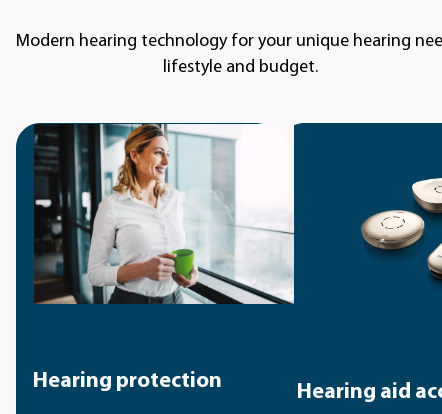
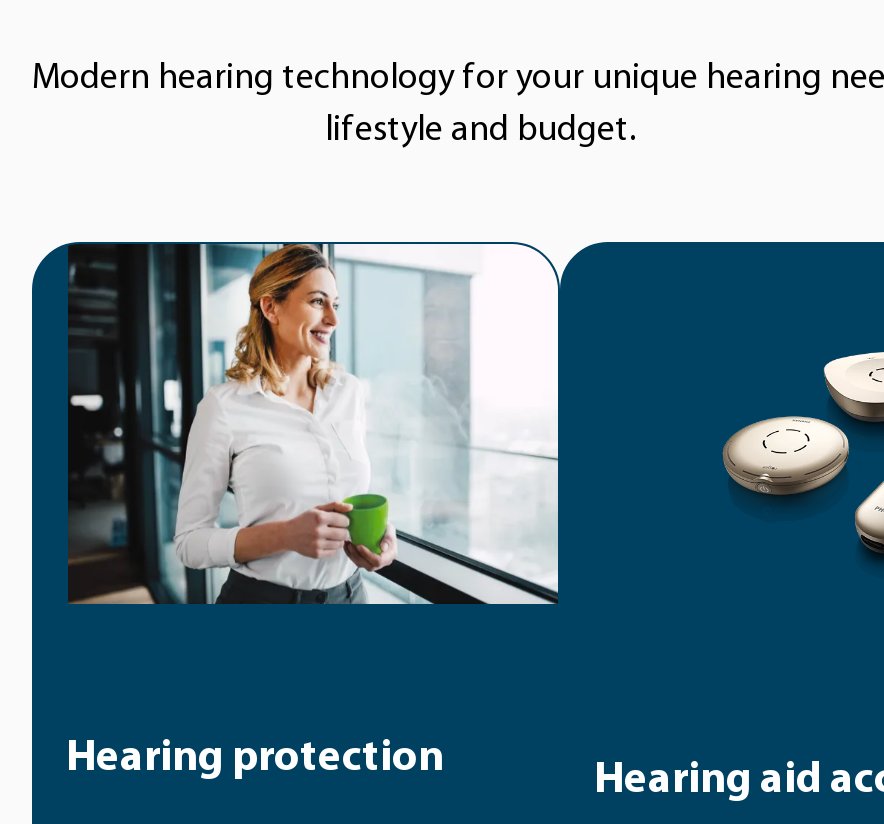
[262,124,295,305] [image] -> [522,242,588,602] [image]

